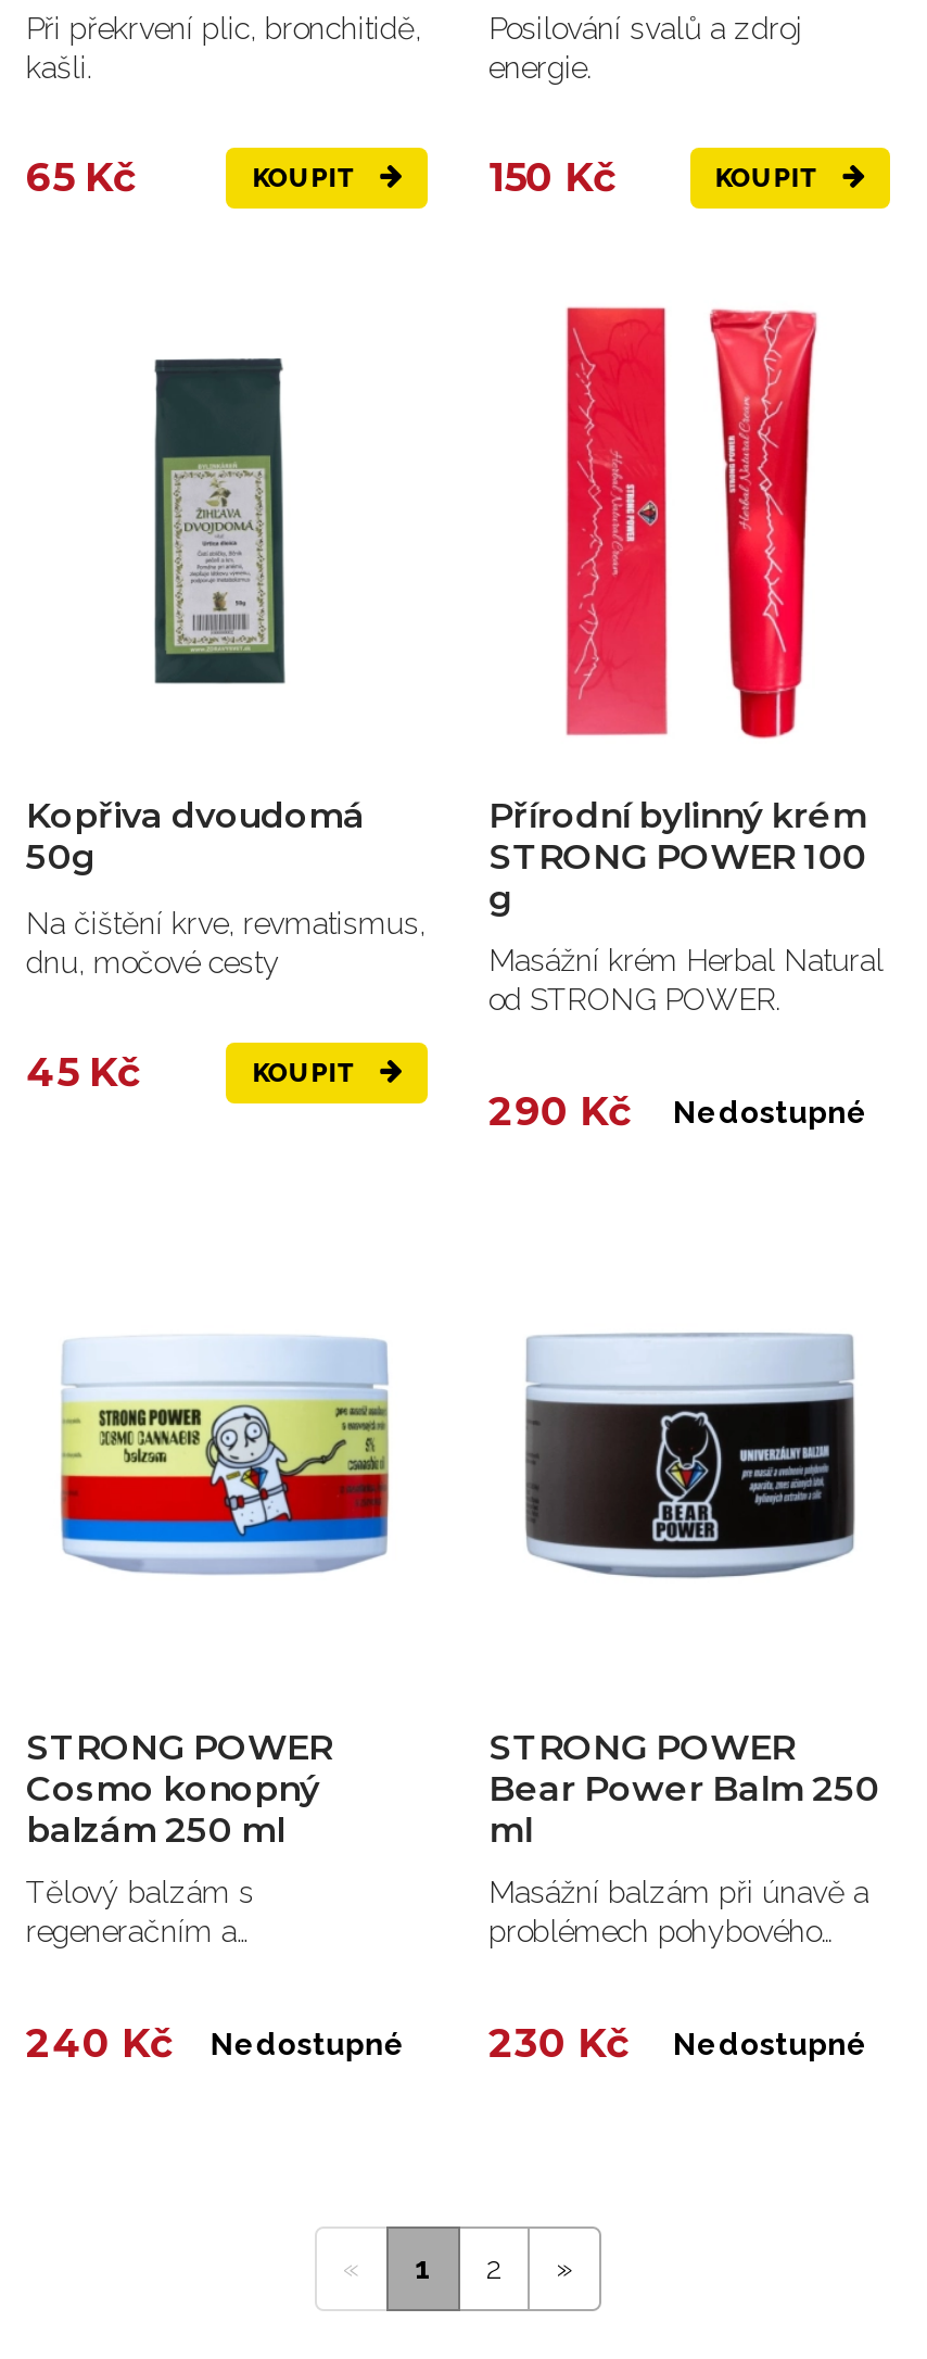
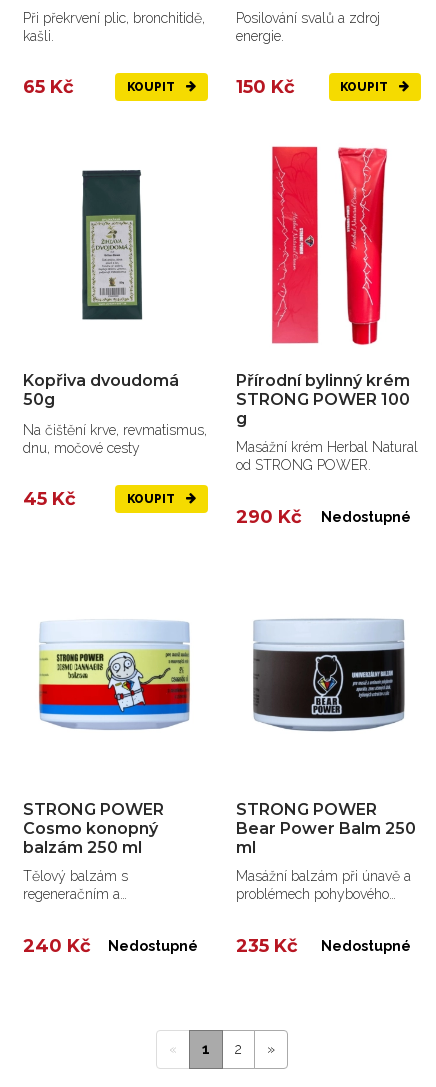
[489,2019,868,2067] 230 Kč Nedostupné -> [236,934,411,956] 235 Kč Nedostupné

